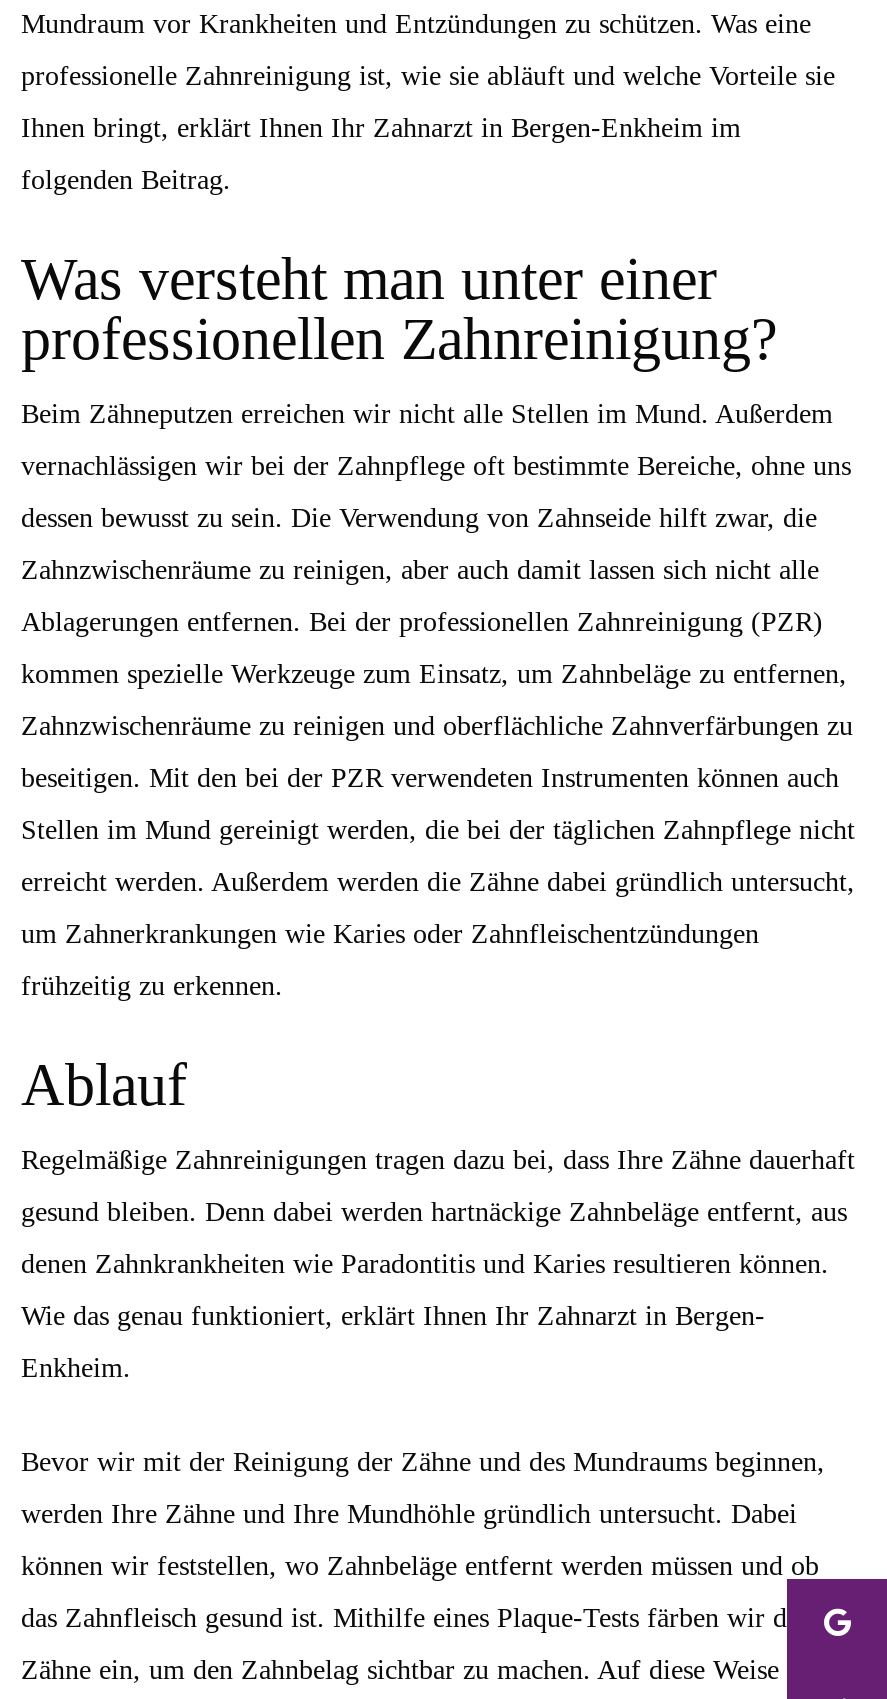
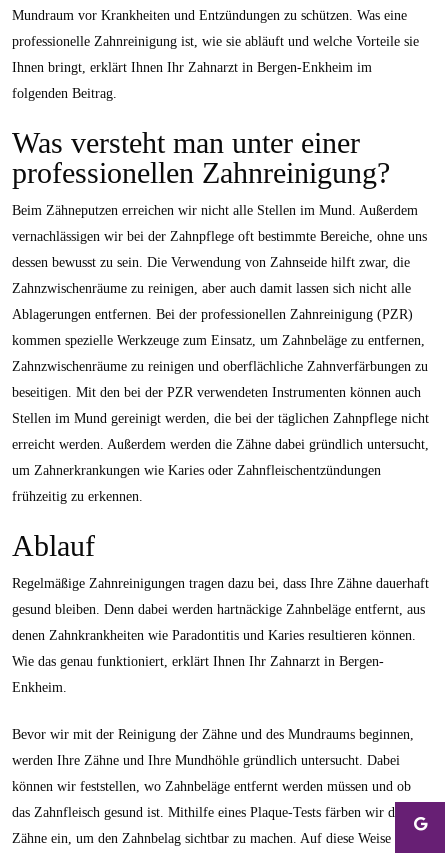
[785,1577,881,1655] [image] -> [395,793,442,832] [image]

